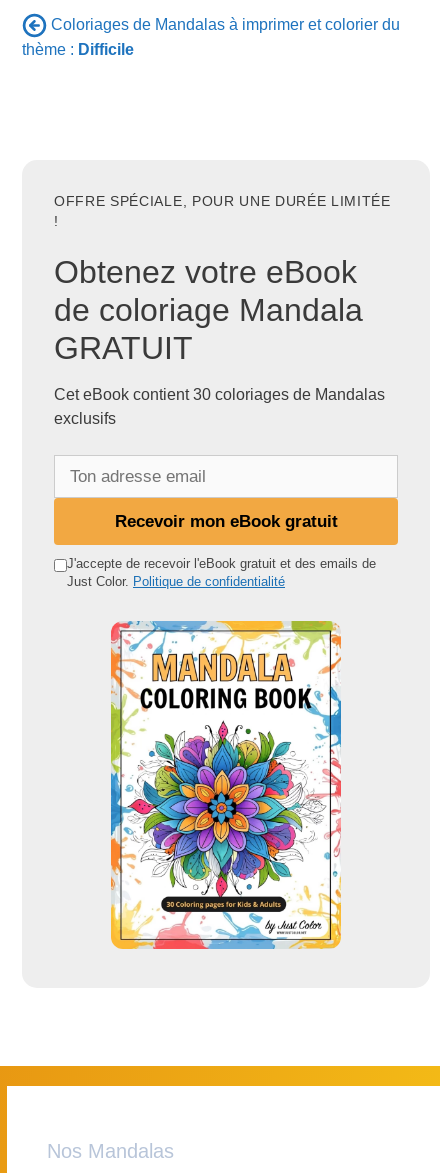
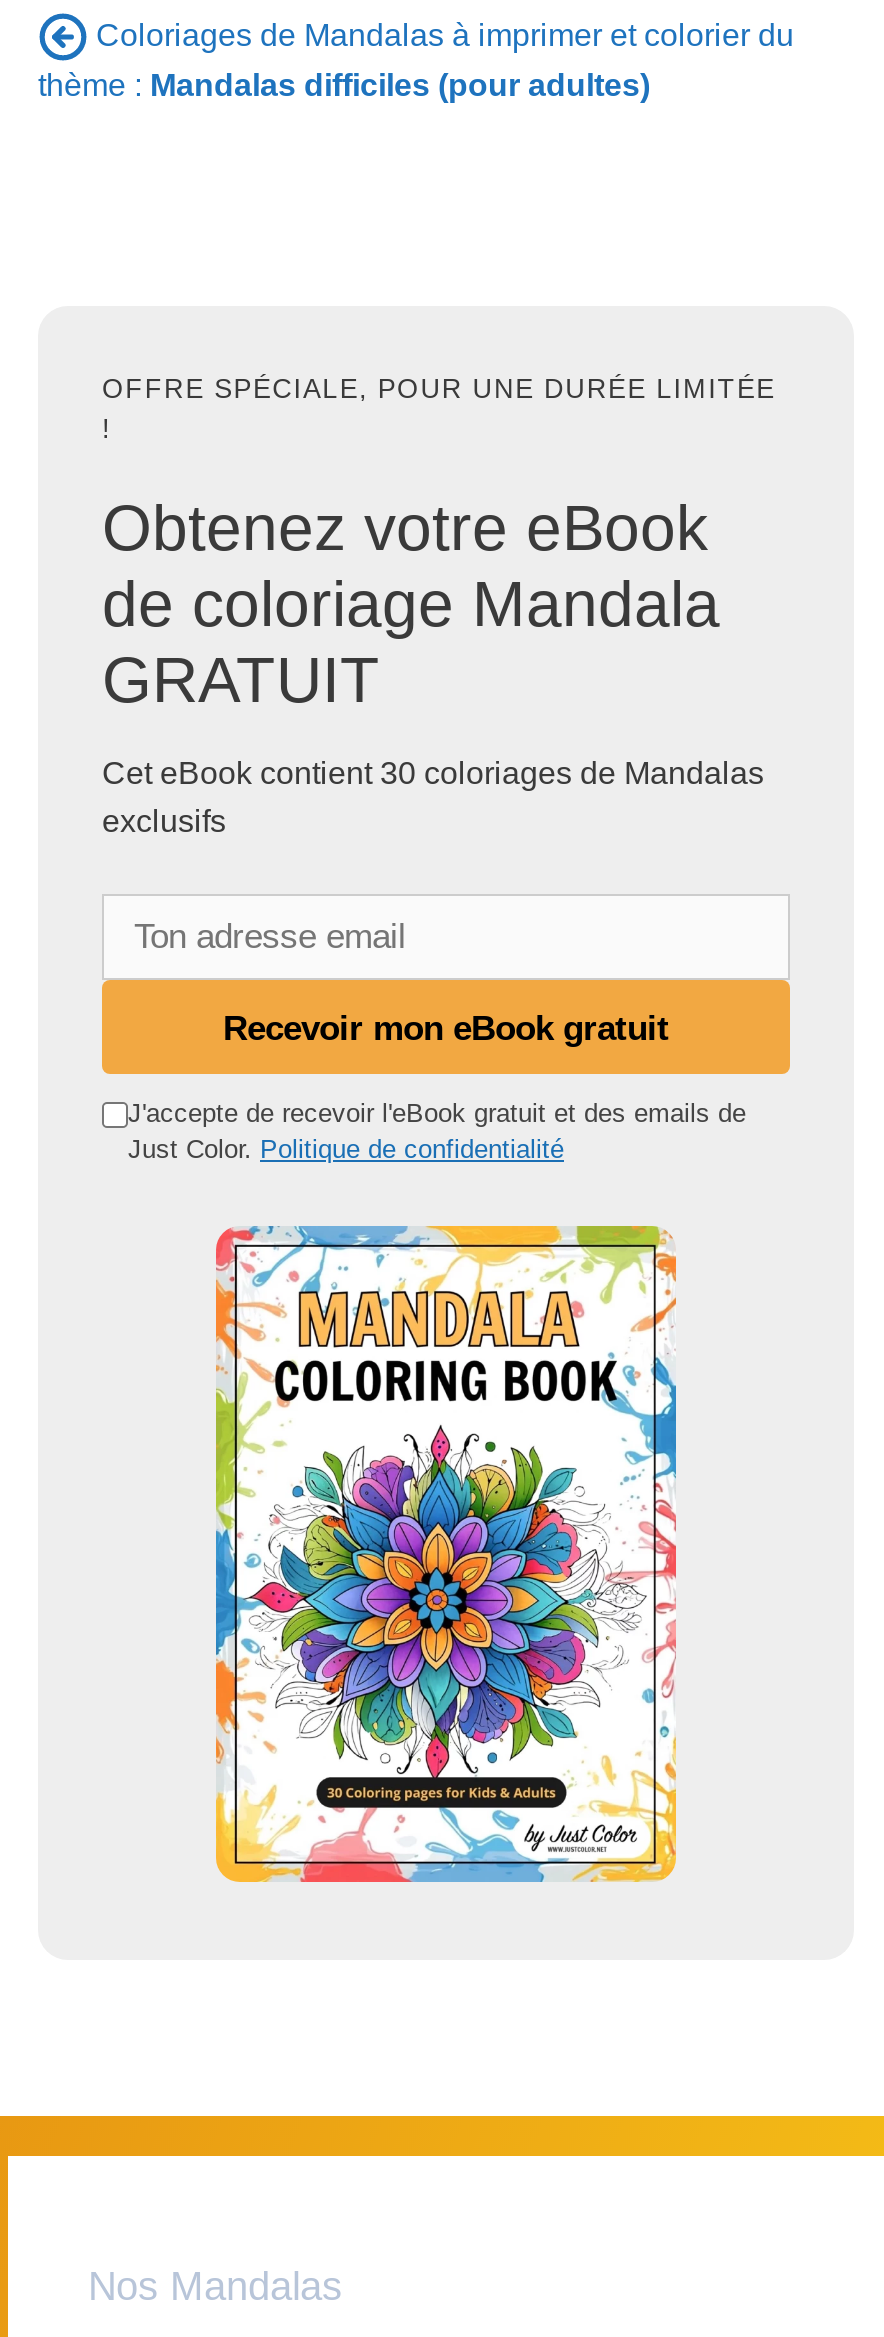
[22,41,134,58] thème : Difficile -> [38,68,650,102] thème : Mandalas difficiles (pour adultes)

